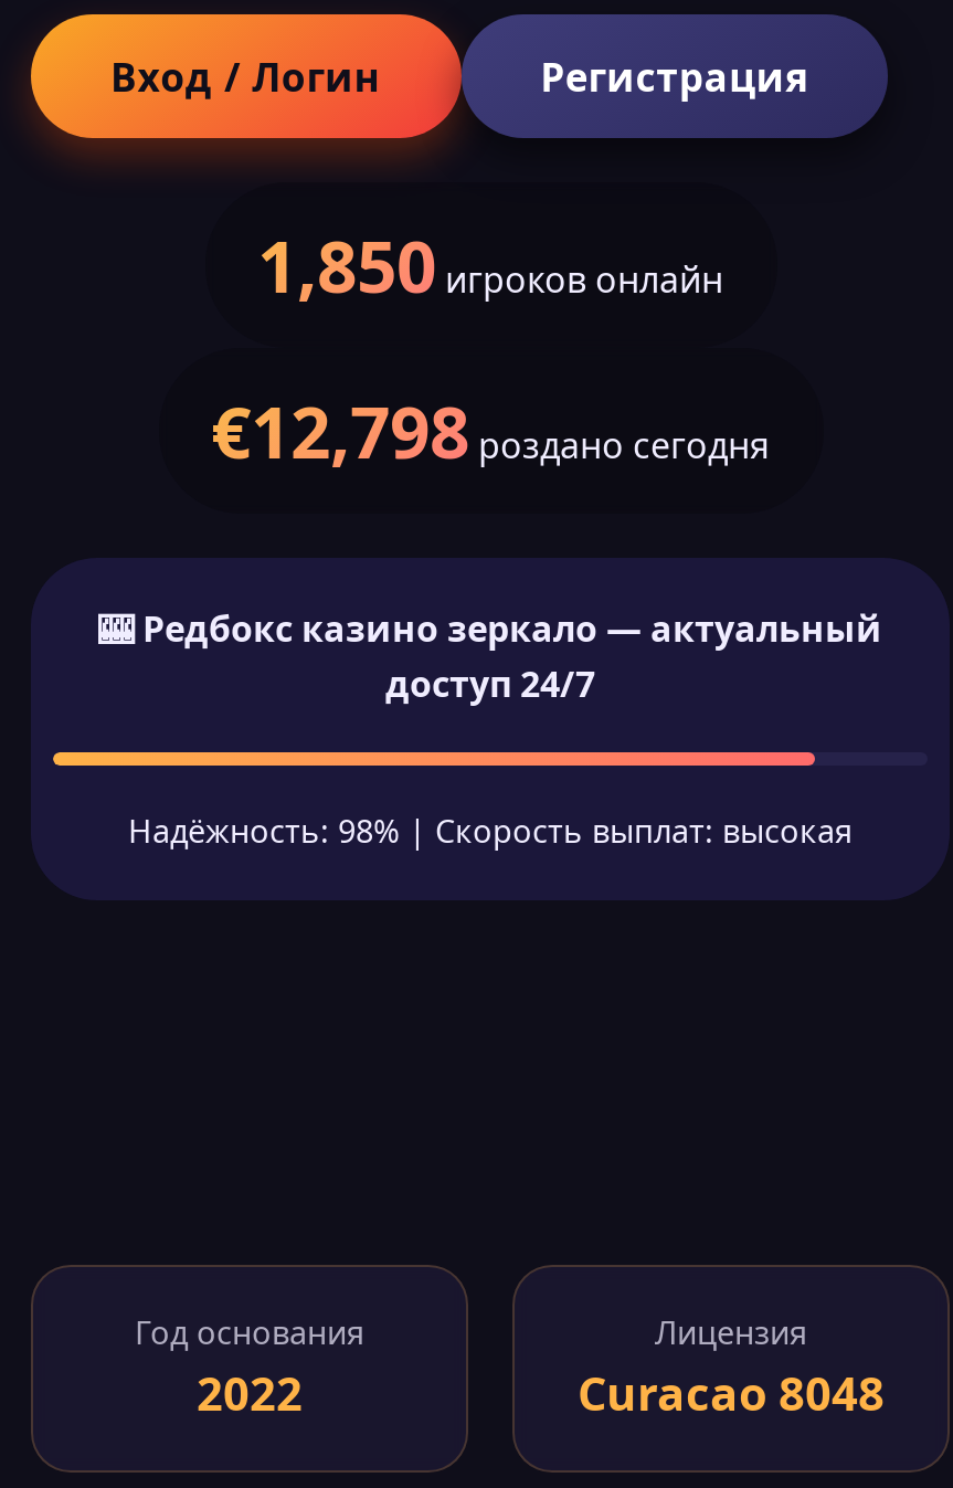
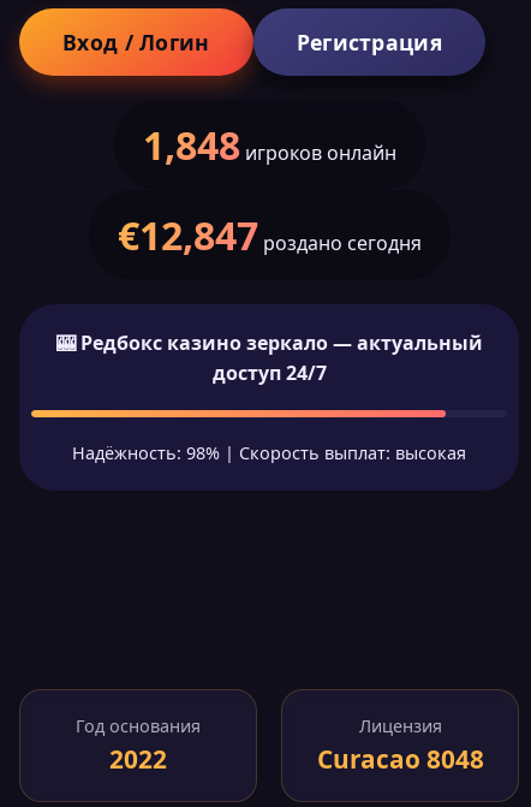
[257,218,723,313] 1,850 игроков онлайн -> [142,119,396,171] 1,848 игроков онлайн
[211,383,770,478] €12,798 роздано сегодня -> [117,209,421,261] €12,847 роздано сегодня

